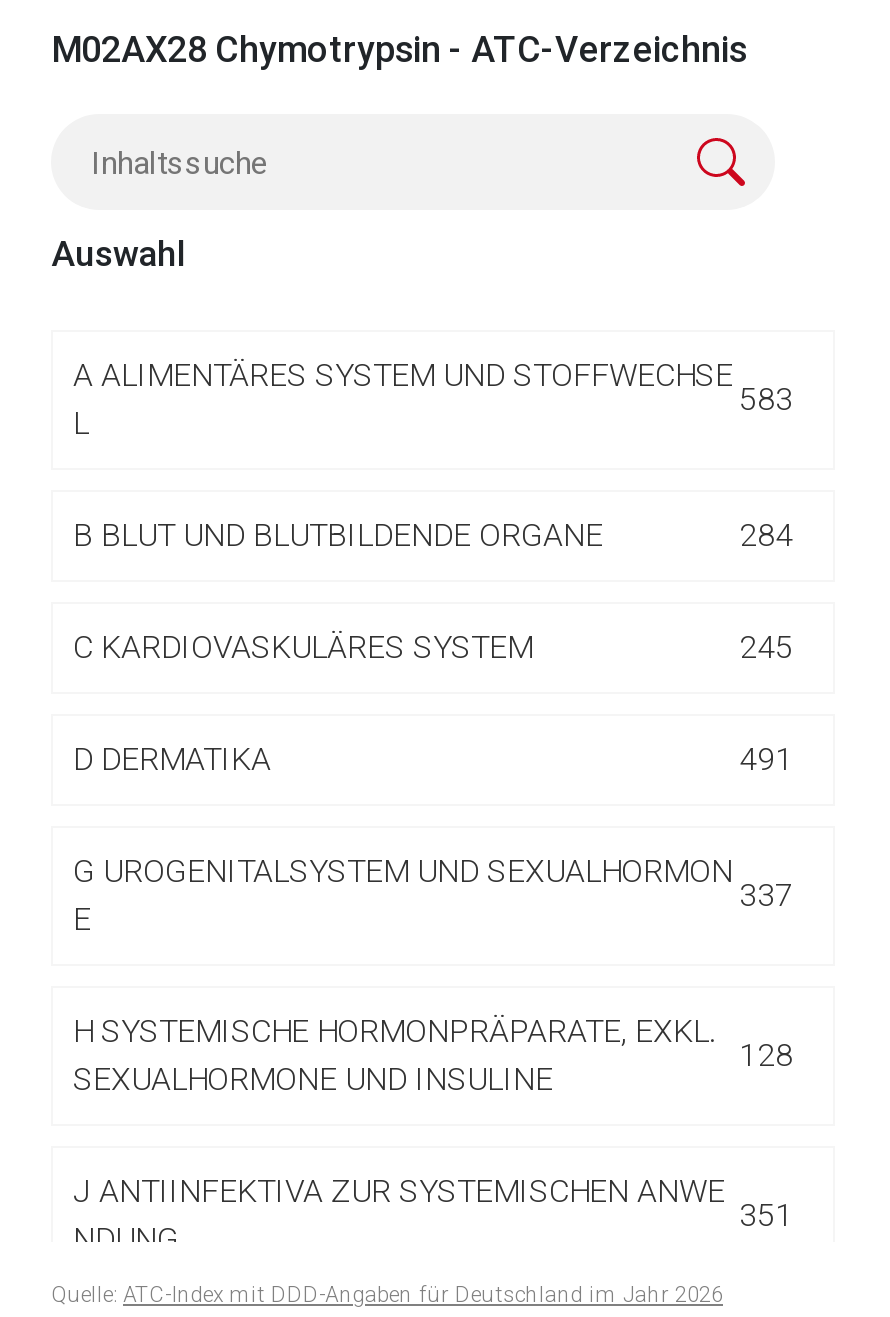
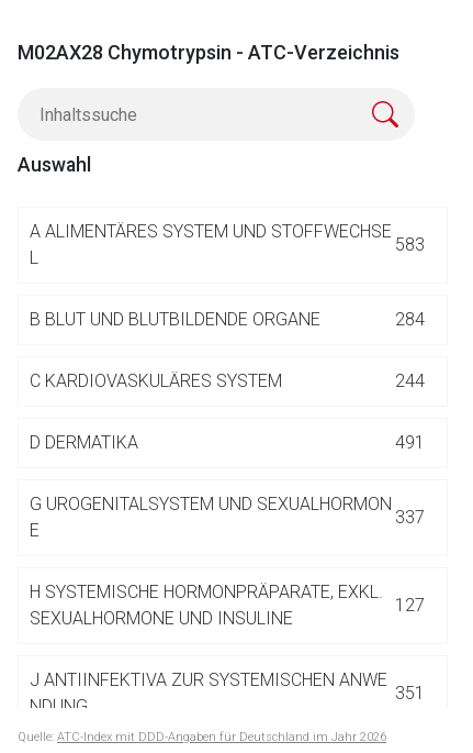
[739,628,793,666] 245 -> [395,370,425,391] 244
[739,1036,793,1074] 128 -> [395,595,425,616] 127

